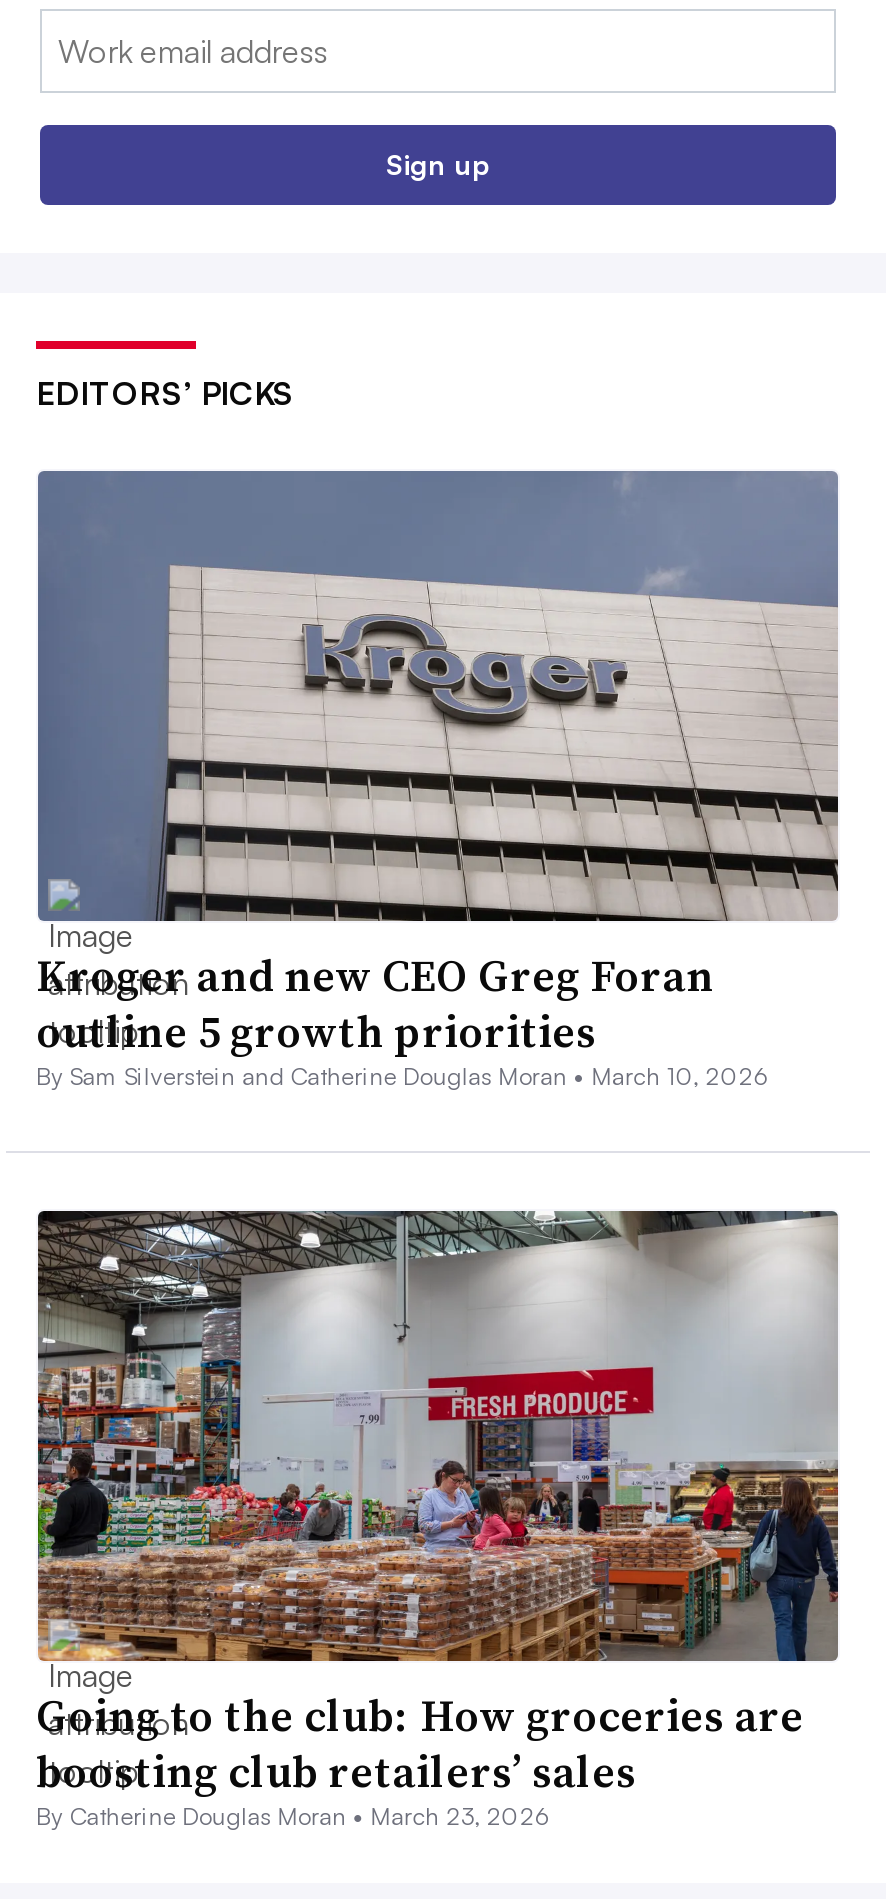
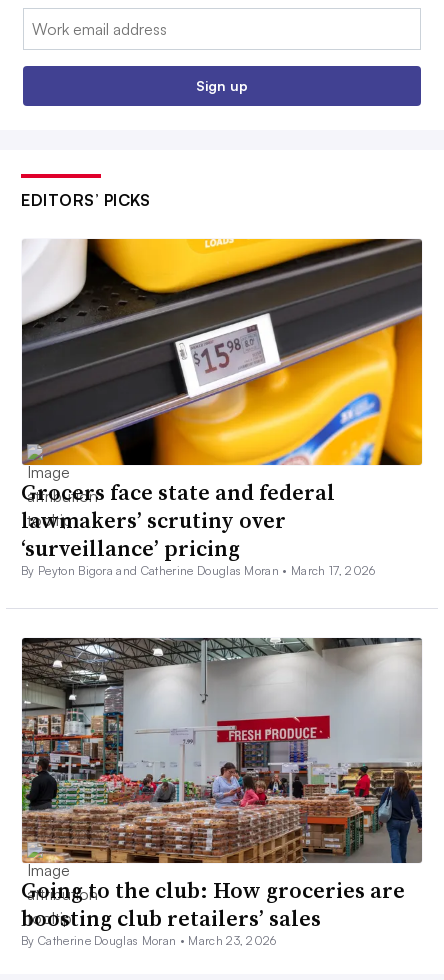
[36,469,840,1092] [image] | Kroger and new CEO Greg Foran | outline 5 growth priorities | By Sam Silverstein and Catherine Douglas Moran • March 10, 2026 -> [21,238,423,578] [image] | Grocers face state and federal | lawmakers’ scrutiny over | ‘surveillance’ pricing | By Peyton Bigora and Catherine Douglas Moran • March 17, 2026

